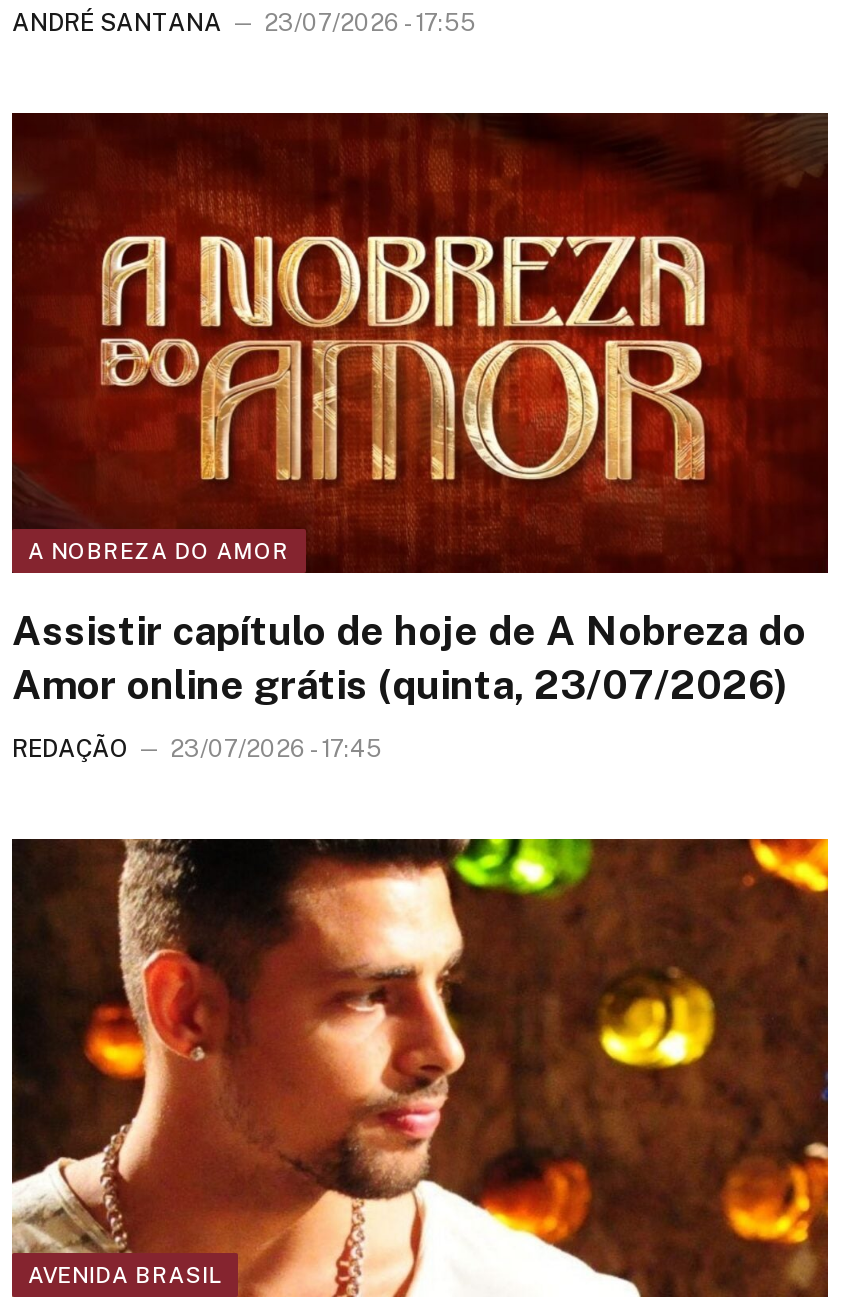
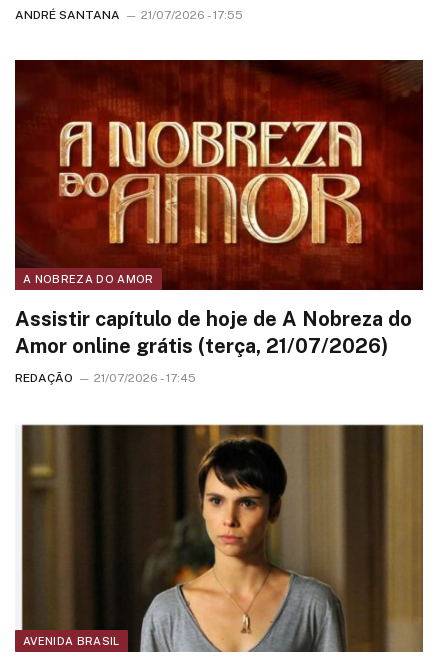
[12,9,476,37] ANDRÉ SANTANA 23/07/2026 - 17:55 -> [15,8,243,22] ANDRÉ SANTANA 21/07/2026 - 17:55
[12,660,788,708] Amor online grátis (quinta, 23/07/2026) -> [15,333,388,357] Amor online grátis (terça, 21/07/2026)
[12,734,382,762] REDAÇÃO 23/07/2026 - 17:45 -> [15,370,196,384] REDAÇÃO 21/07/2026 - 17:45
[10,837,830,1299] [image] -> [15,423,424,653] [image]

